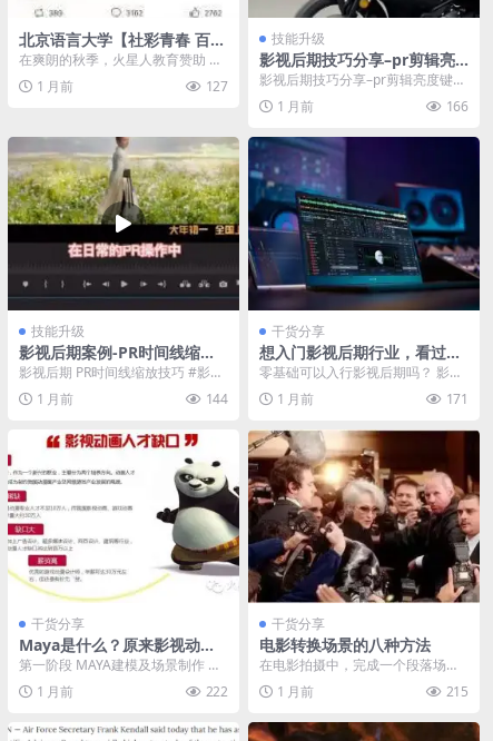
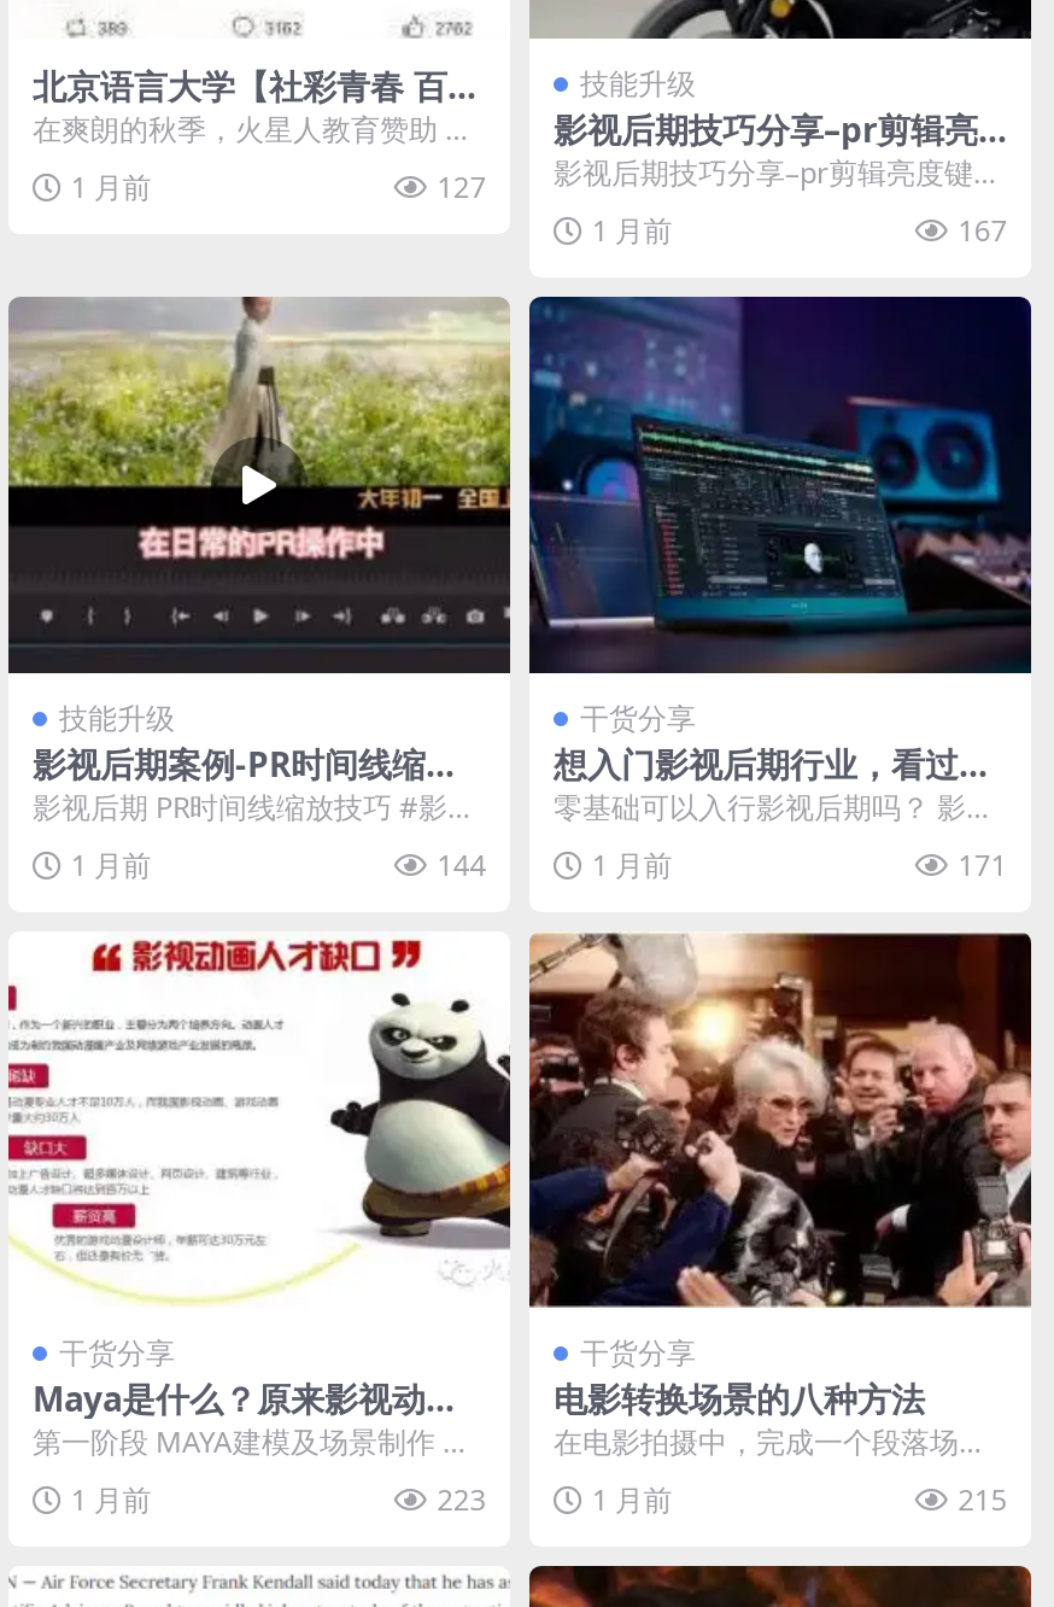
[446,97,469,116] 166 -> [958,210,1007,251] 167
[205,682,228,701] 222 -> [437,1479,486,1520] 223

